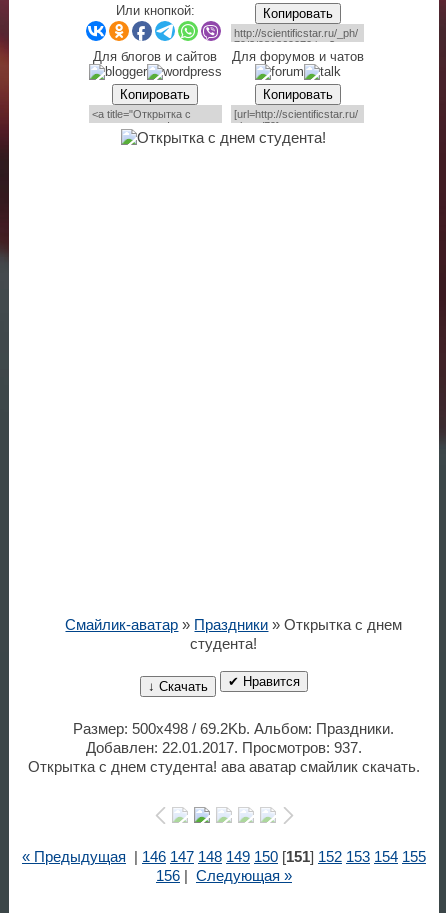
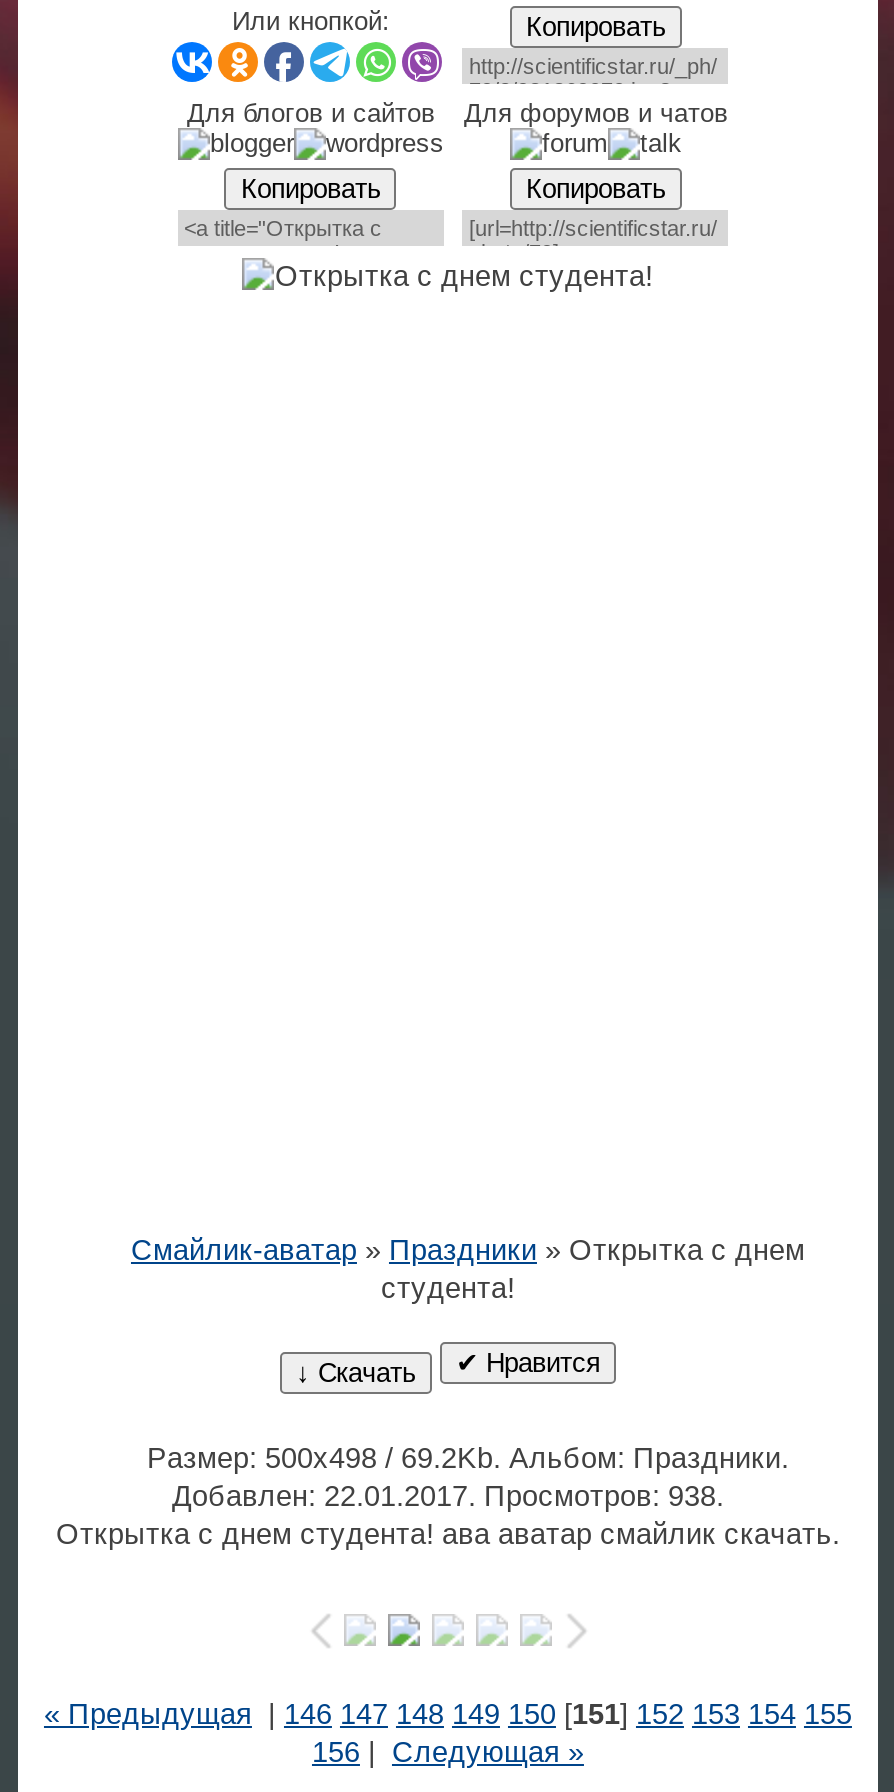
[86,740,362,756] Добавлен: 22.01.2017. Просмотров: 937. -> [172,1480,724,1512] Добавлен: 22.01.2017. Просмотров: 938.

